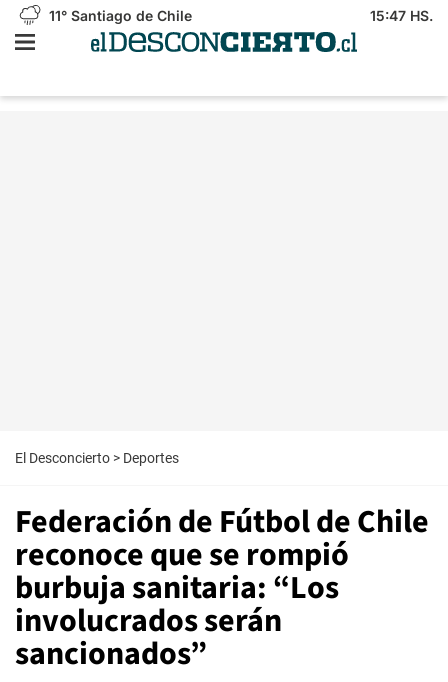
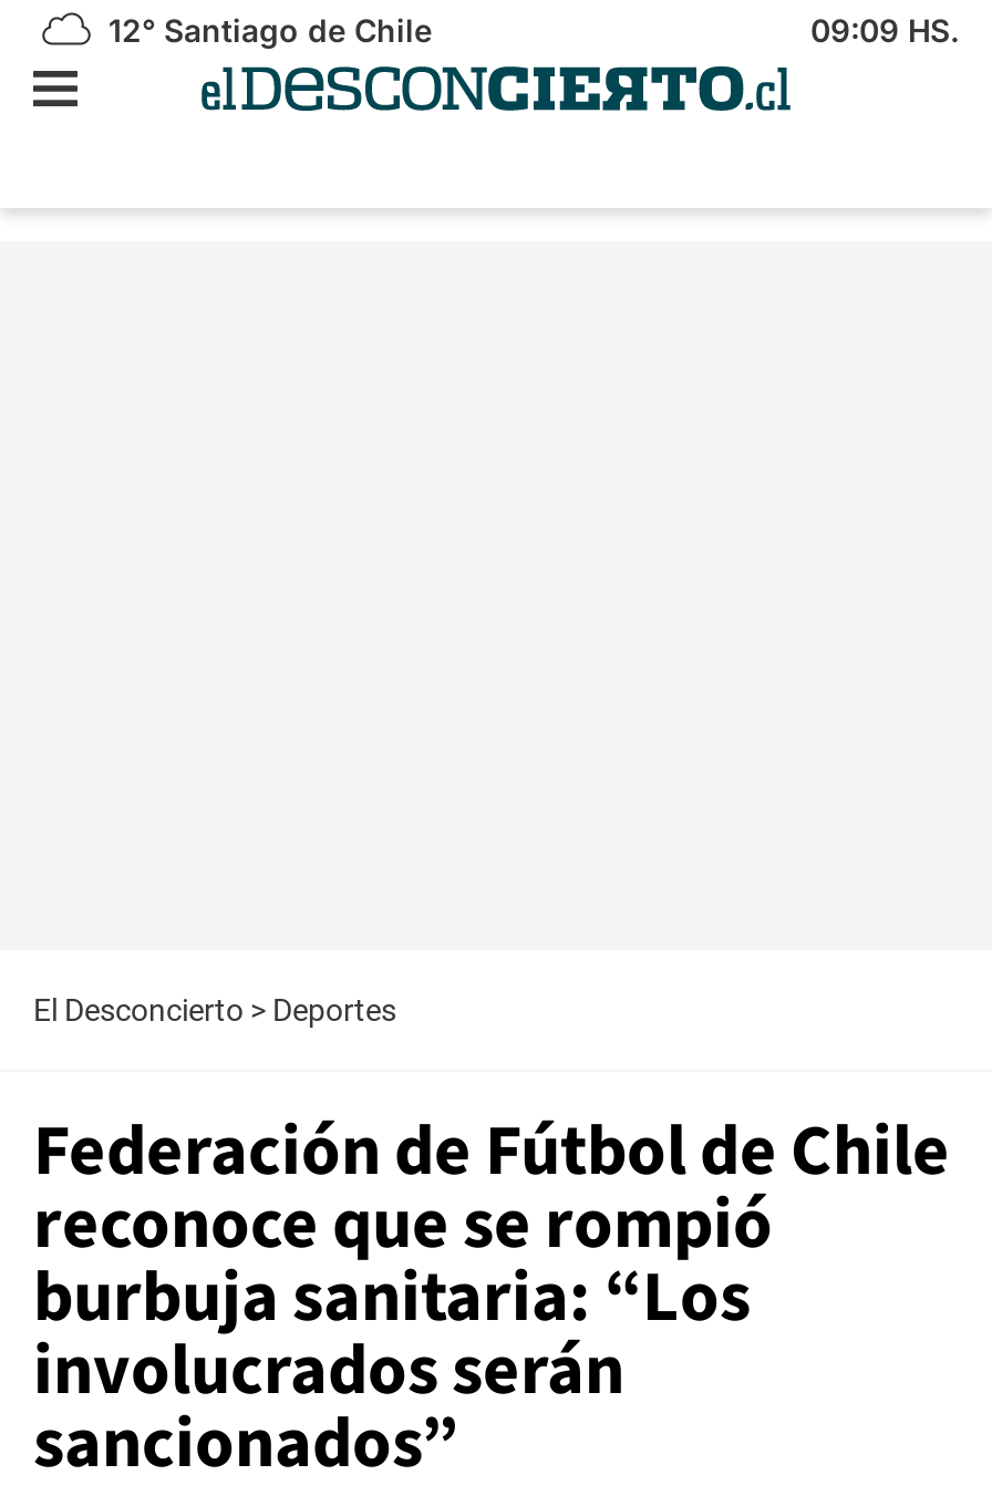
[45,7,192,24] 11° Santiago de Chile -> [100,11,432,49] 12° Santiago de Chile
[370,7,433,24] 15:47 HS. -> [810,11,959,49] 09:09 HS.

